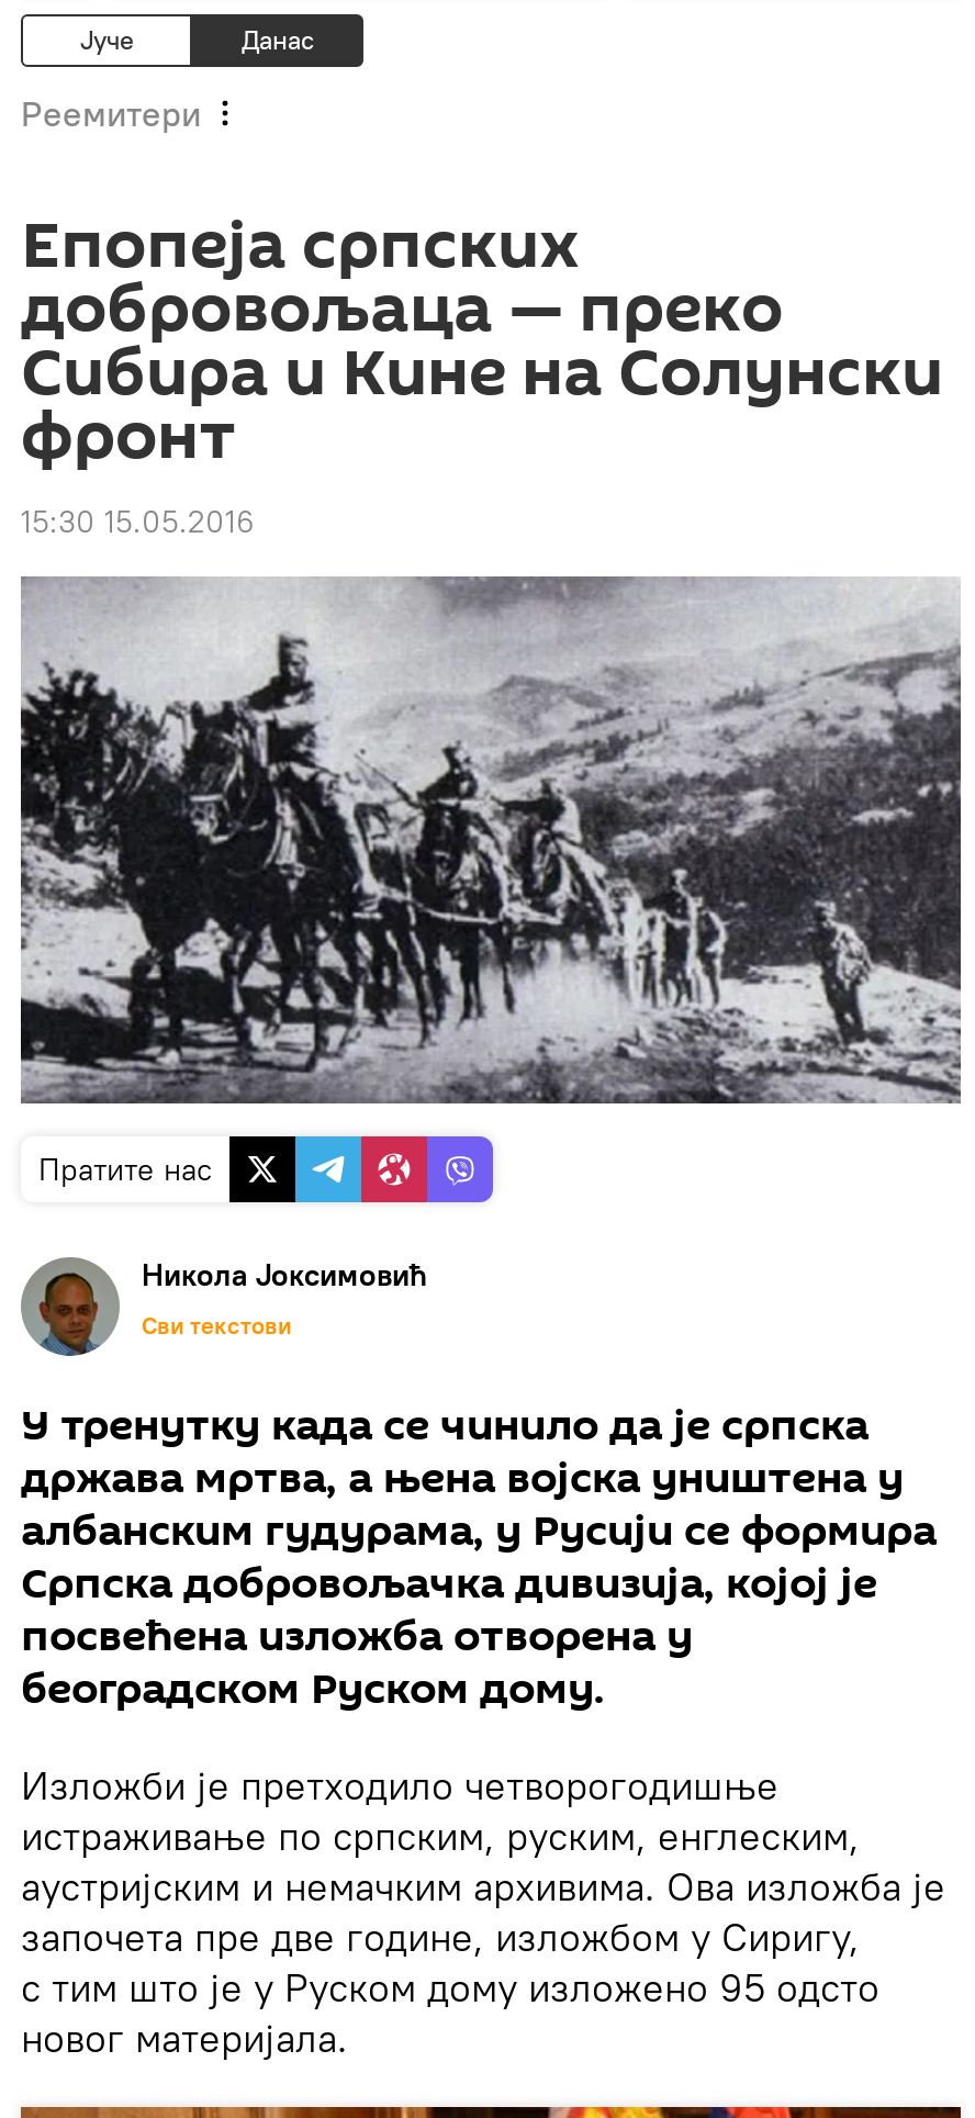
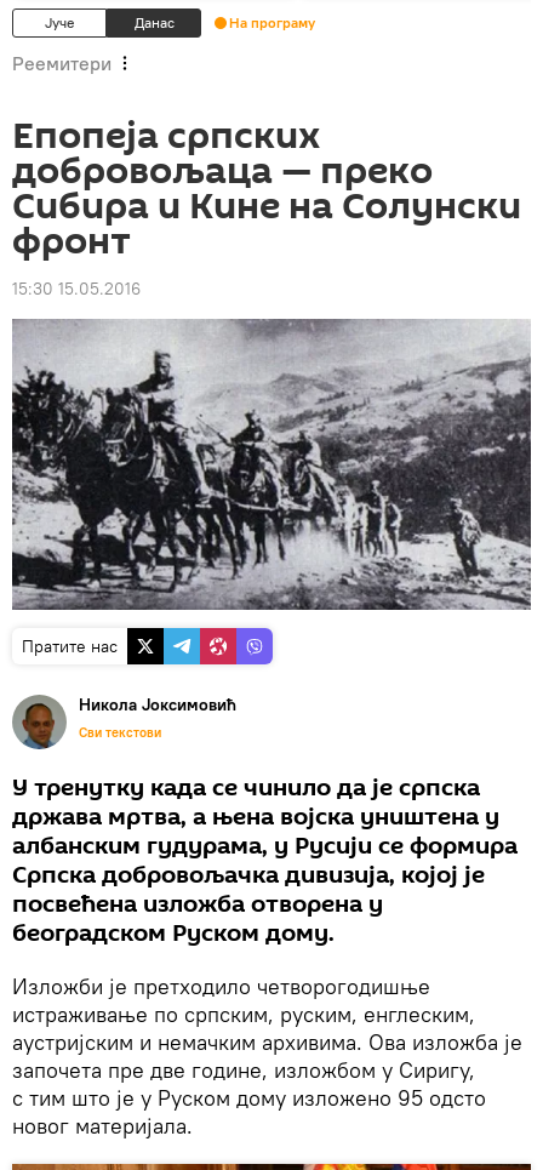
none -> [229,13,315,32] На програму

